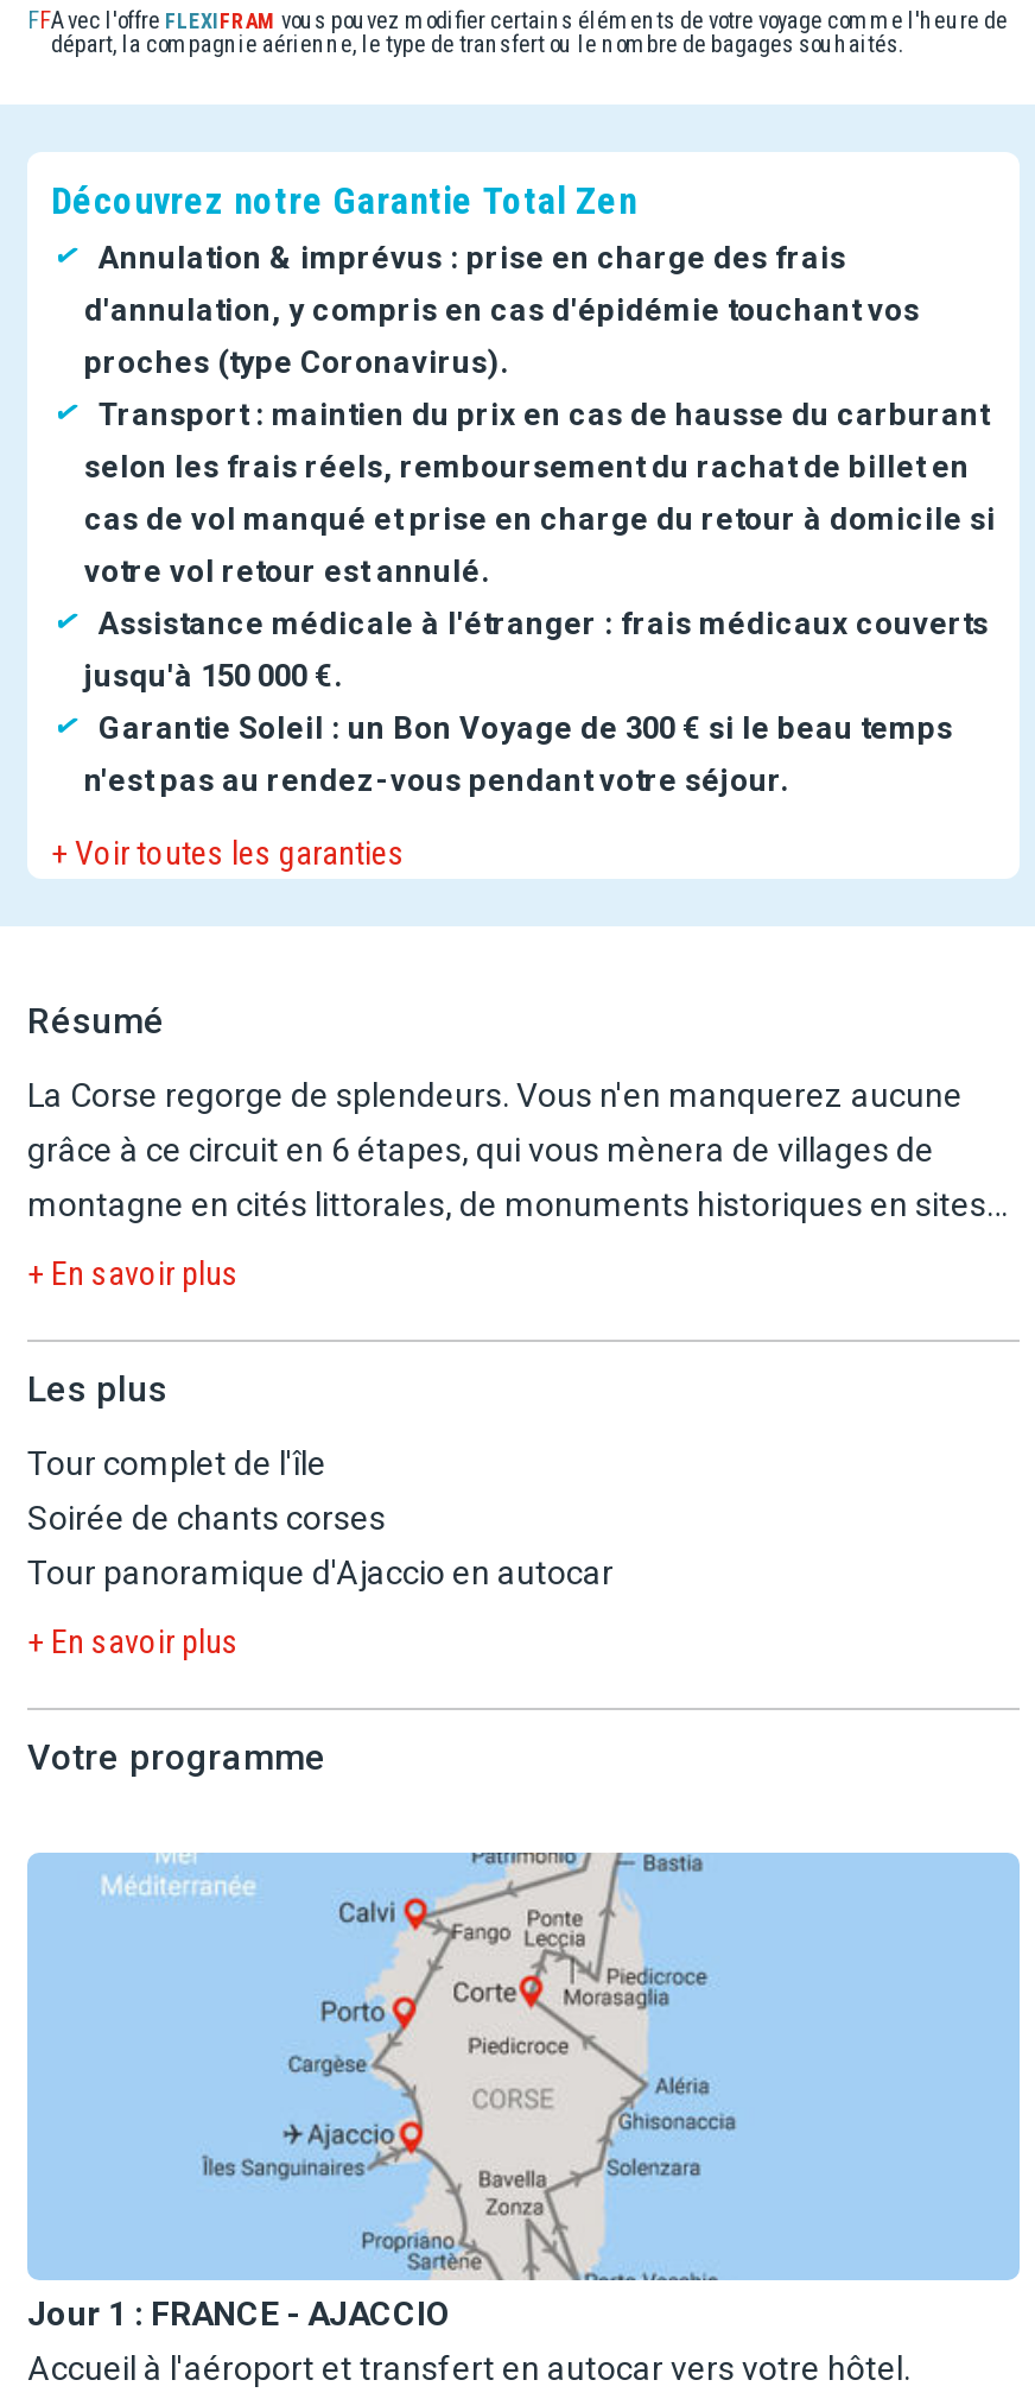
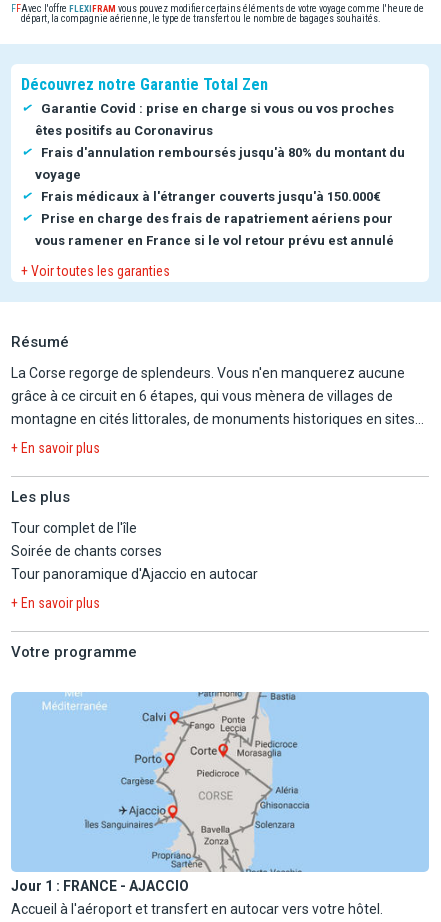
[84,239,996,798] Annulation & imprévus : prise en charge des frais | d'annulation, y compris en cas d'épidémie touchant vos | proches (type Coronavirus). | Transport : maintien du prix en cas de hausse du carburant | selon les frais réels, remboursement du rachat de billet en | cas de vol manqué et prise en charge du retour à domicile si | votre vol retour est annulé. | Assistance médicale à l'étranger : frais médicaux couverts | jusqu'à 150 000 €. | Garantie Soleil : un Bon Voyage de 300 € si le beau temps | n'est pas au rendez-vous pendant votre séjour. -> [35,101,405,248] Garantie Covid : prise en charge si vous ou vos proches | êtes positifs au Coronavirus | Frais d'annulation remboursés jusqu'à 80% du montant du | voyage | Frais médicaux à l'étranger couverts jusqu'à 150.000€ | Prise en charge des frais de rapatriement aériens pour | vous ramener en France si le vol retour prévu est annulé

